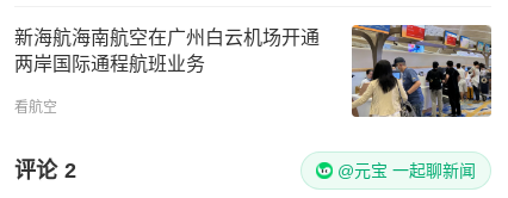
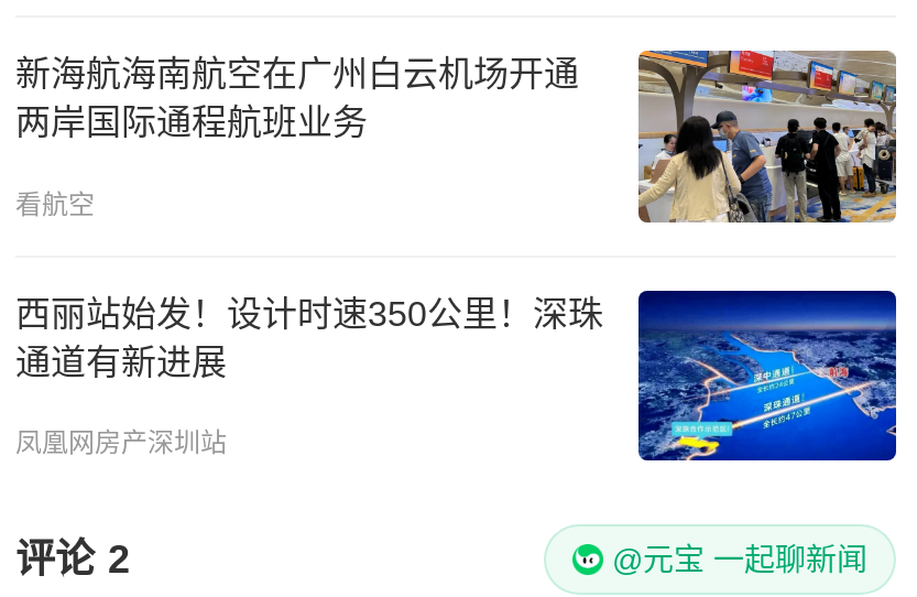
none -> [15,290,898,464] [image] | 西丽站始发！设计时速350公里！深珠 | 通道有新进展 | 凤凰网房产深圳站

